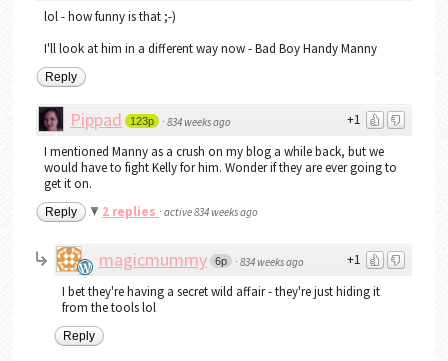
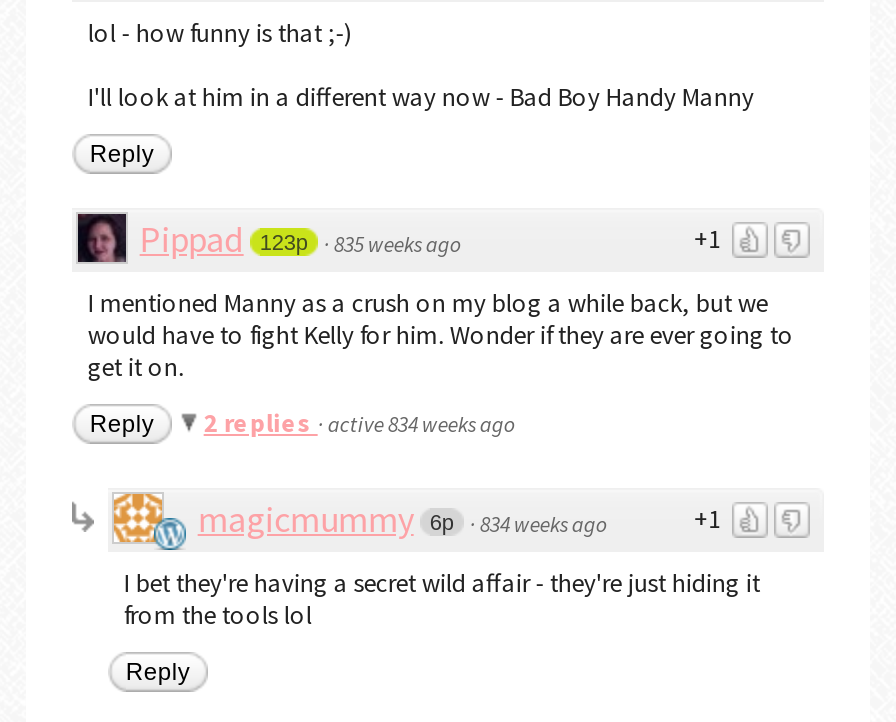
[70,108,231,131] Pippad 123p · 834 weeks ago -> [140,216,462,262] Pippad 123p · 835 weeks ago

